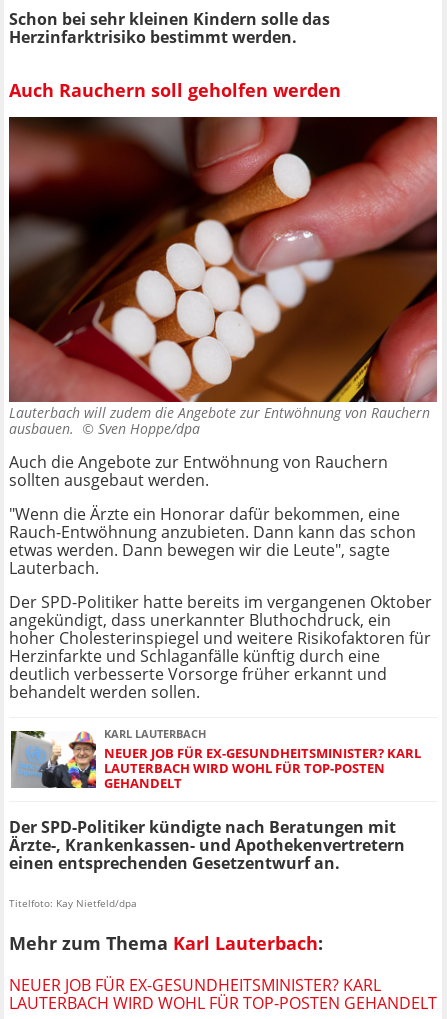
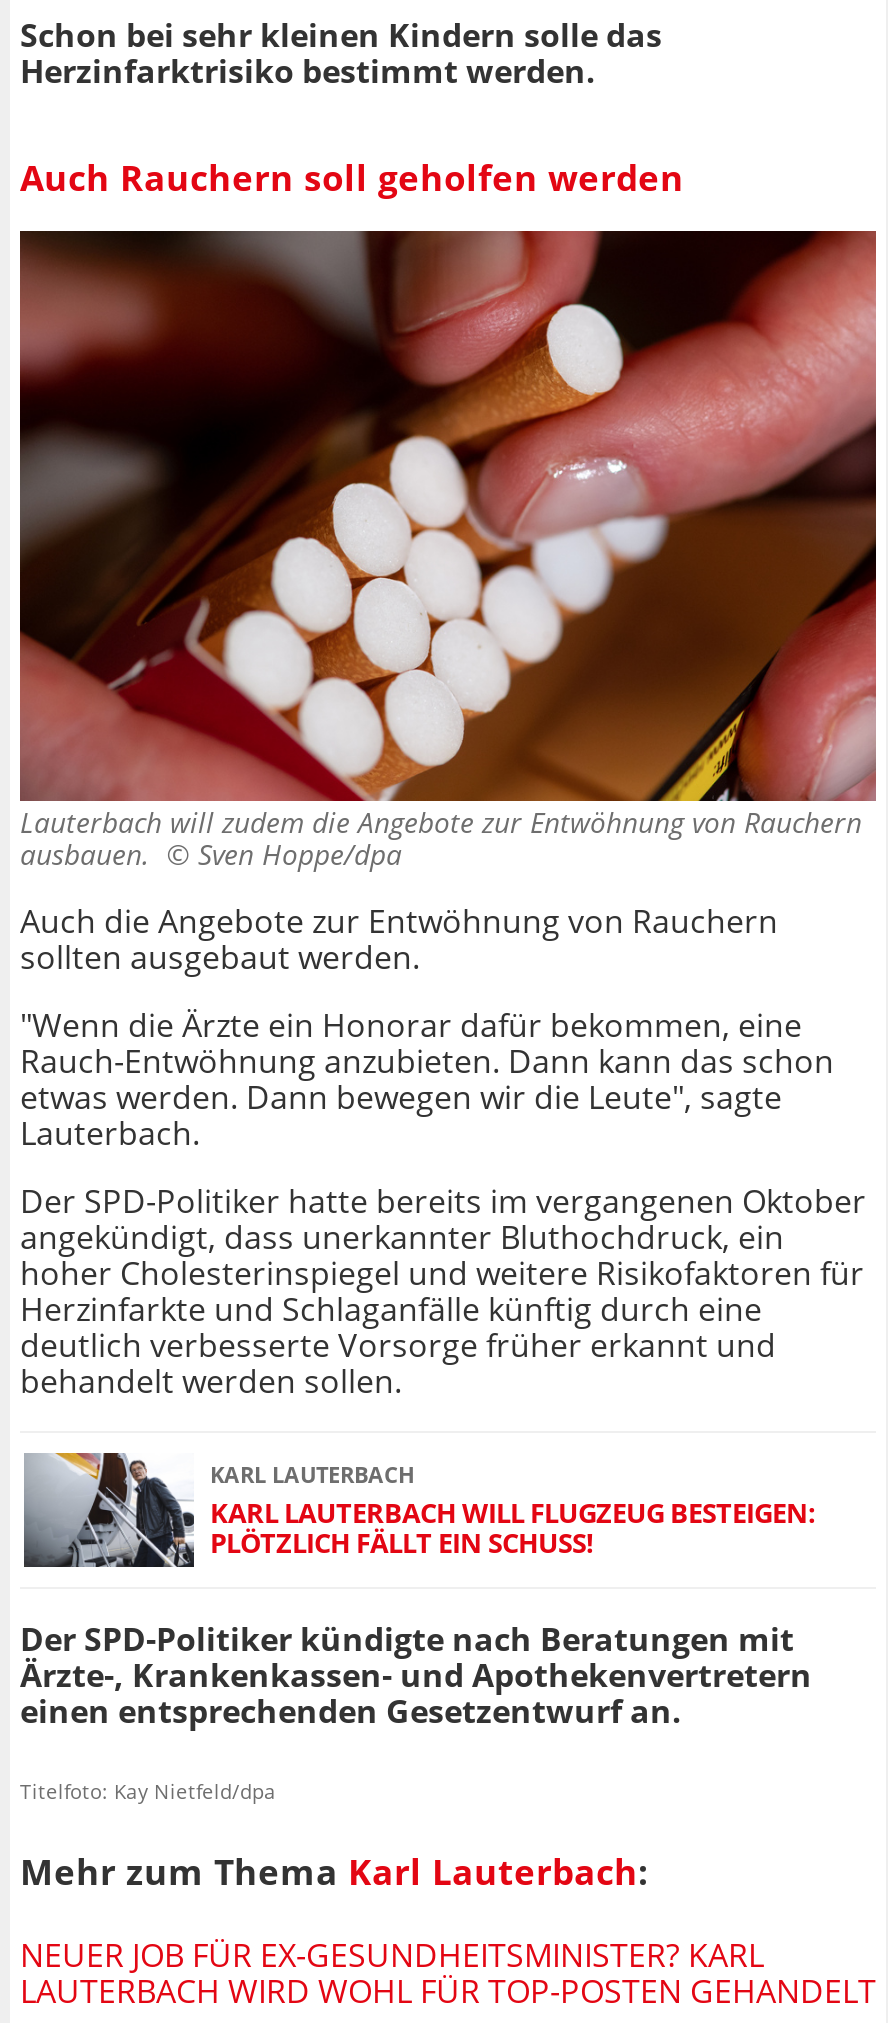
[11,728,421,792] [image] | NEUER JOB FÜR EX-GESUNDHEITSMINISTER? KARL | LAUTERBACH WIRD WOHL FÜR TOP-POSTEN | GEHANDELT -> [24,1451,816,1569] [image] | KARL LAUTERBACH WILL FLUGZEUG BESTEIGEN: | PLÖTZLICH FÄLLT EIN SCHUSS!

